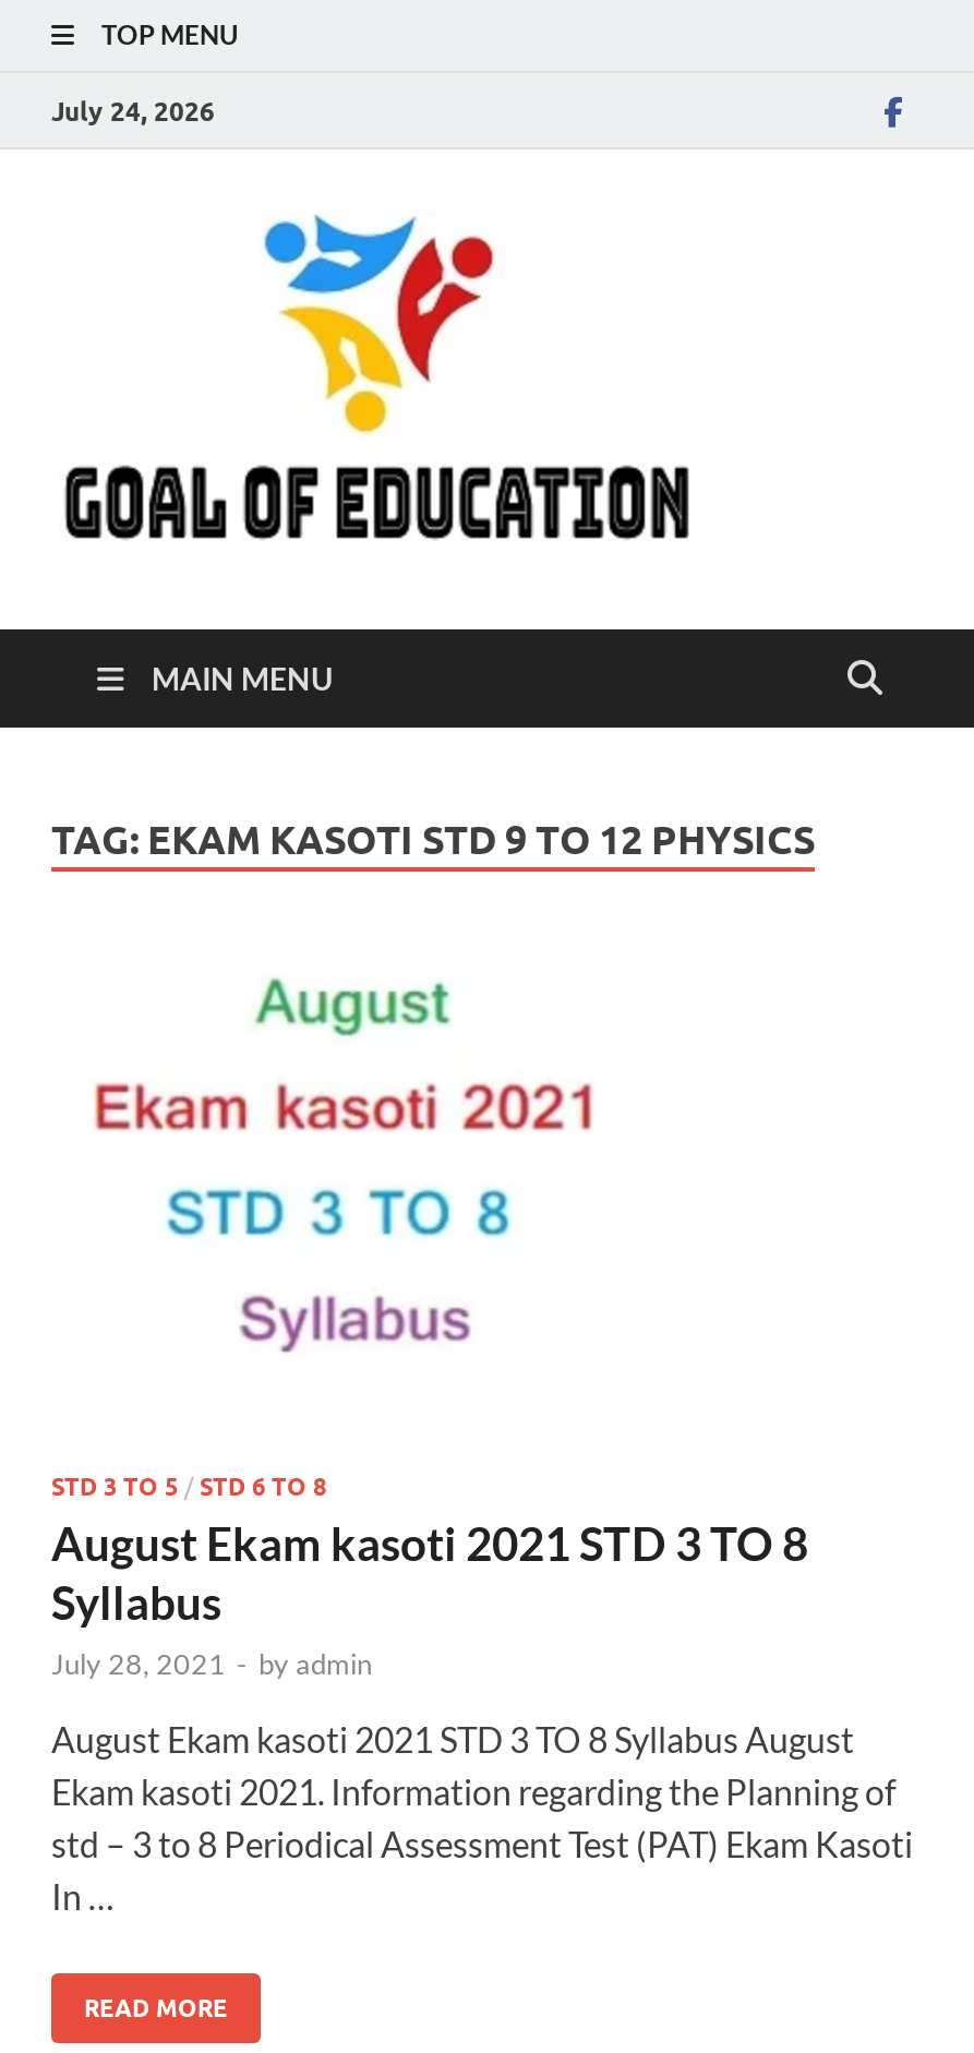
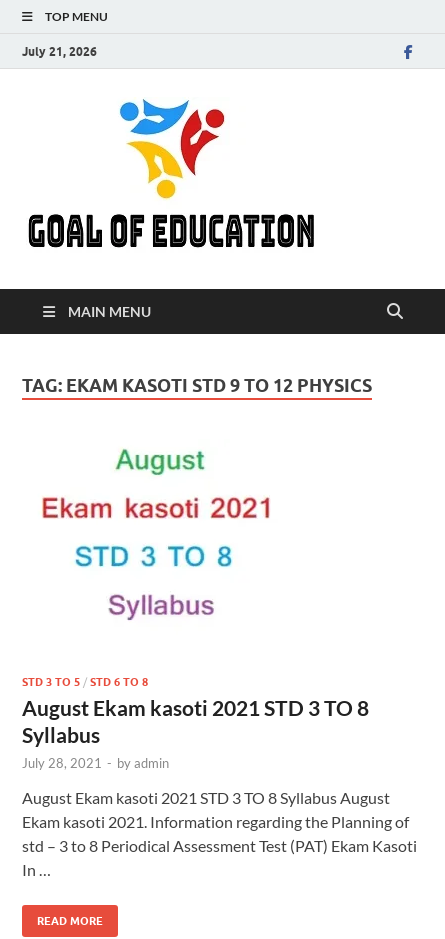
[51,94,215,127] July 24, 2026 -> [22,43,97,58] July 21, 2026

